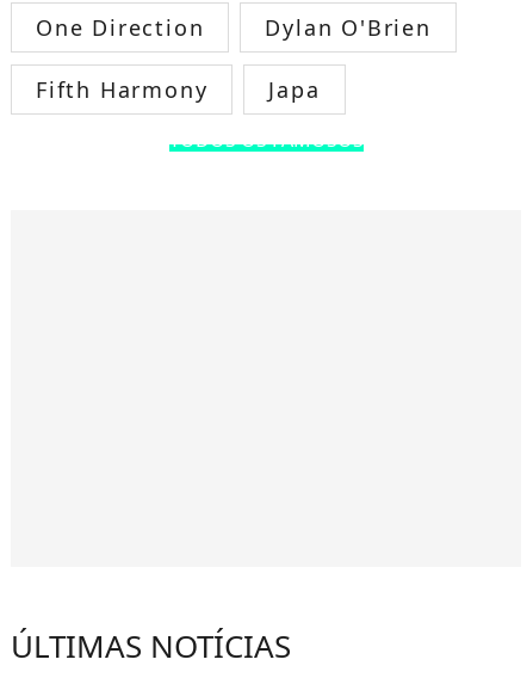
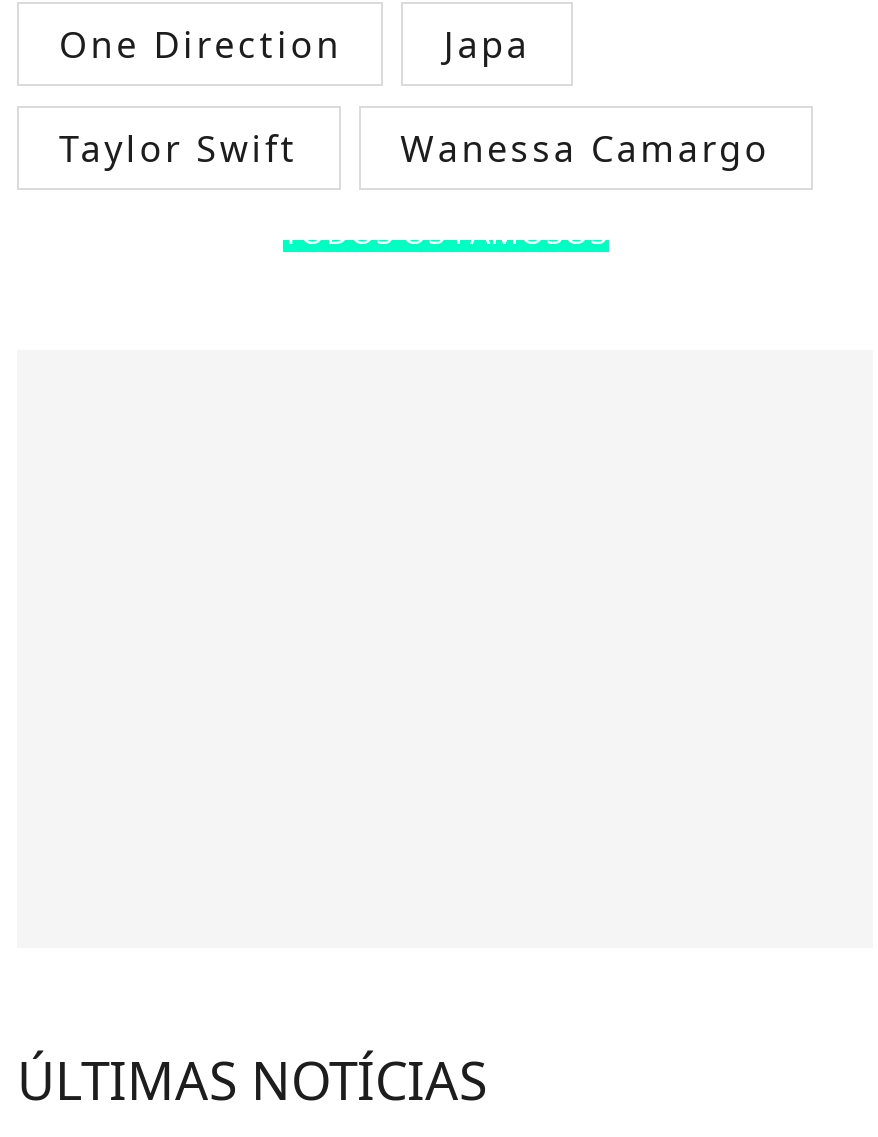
[36,13,431,104] Dylan O'Brien | Fifth Harmony -> none
none -> [59,125,770,173] Taylor Swift | Wanessa Camargo
moved [269,76,320,104] -> [444,21,530,69]: Japa

